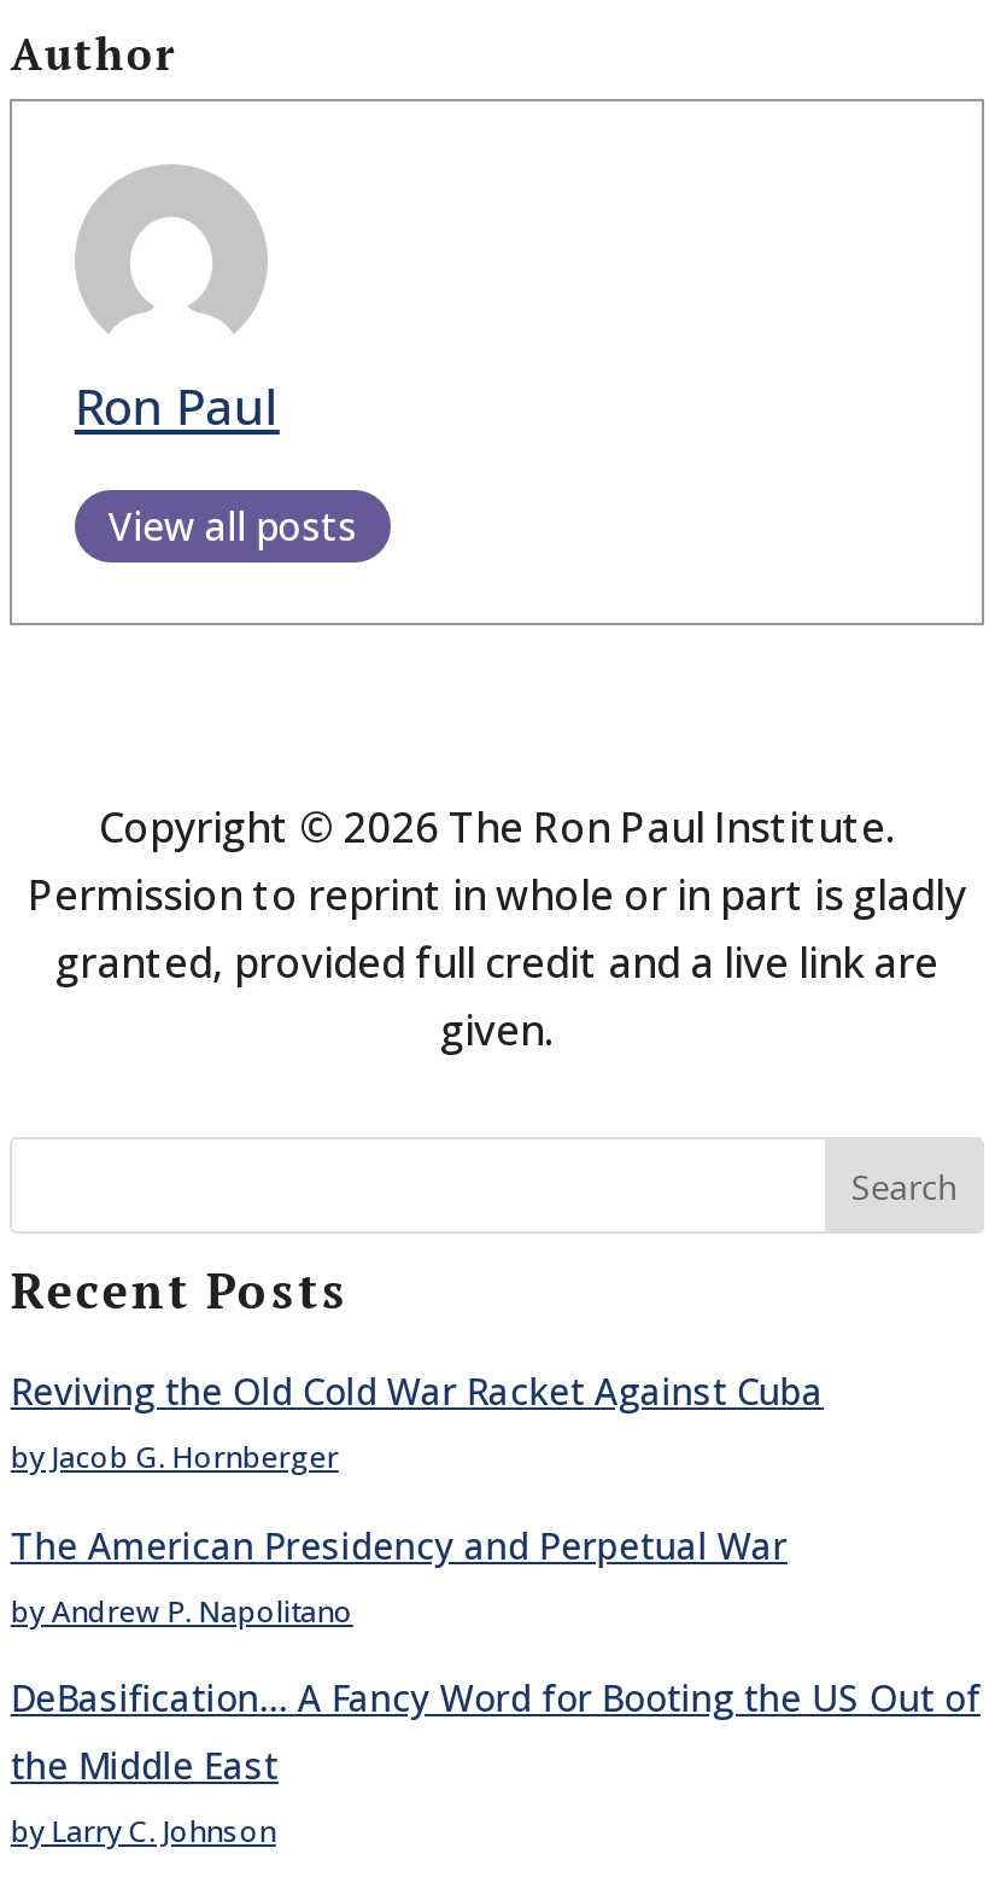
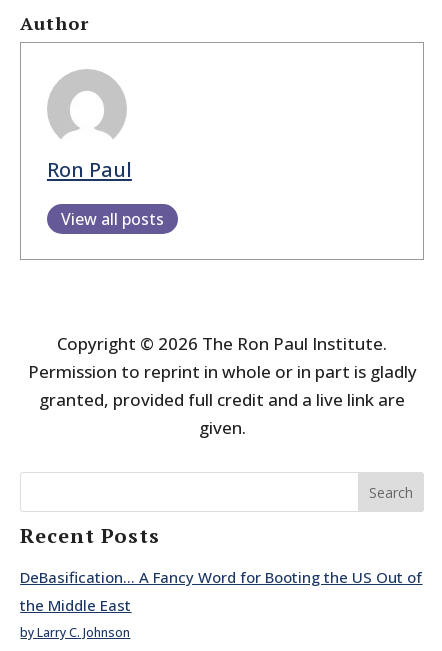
[11,1367,823,1632] Reviving the Old Cold War Racket Against Cuba | by Jacob G. Hornberger | The American Presidency and Perpetual War | by Andrew P. Napolitano -> none

